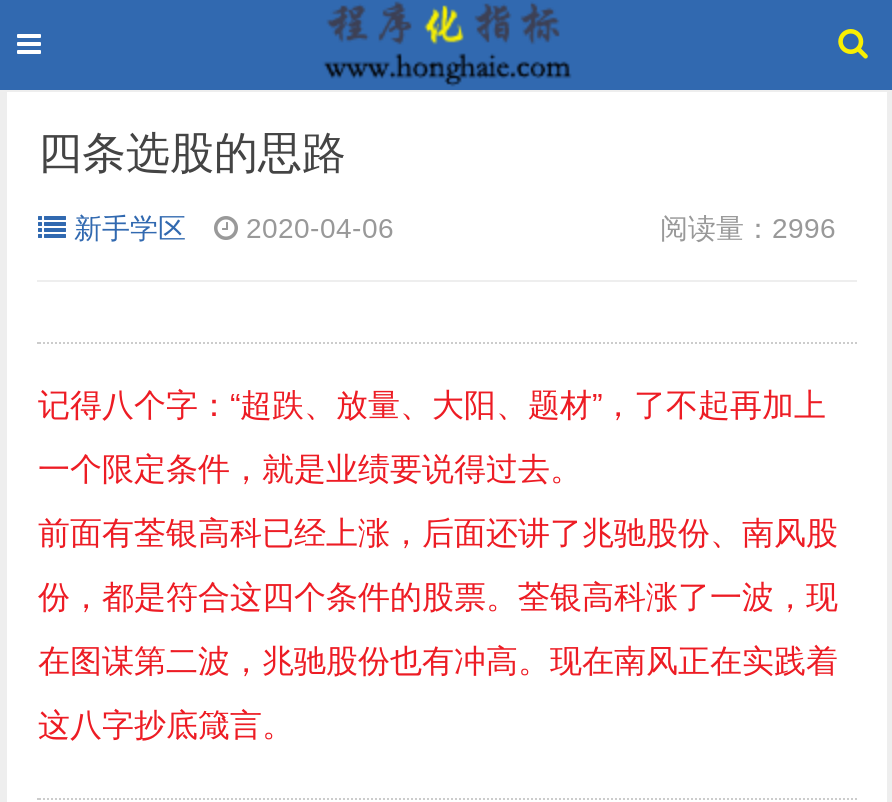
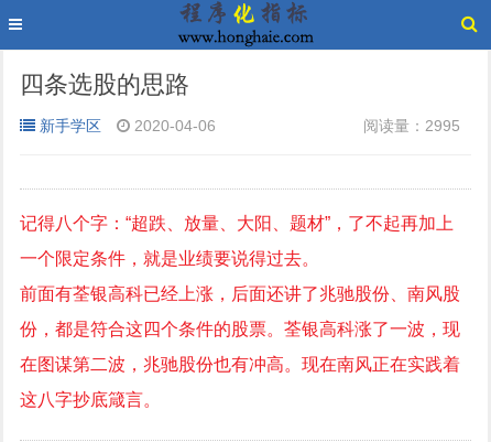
[660,211,836,243] 阅读量：2996 -> [363,116,460,134] 阅读量：2995

